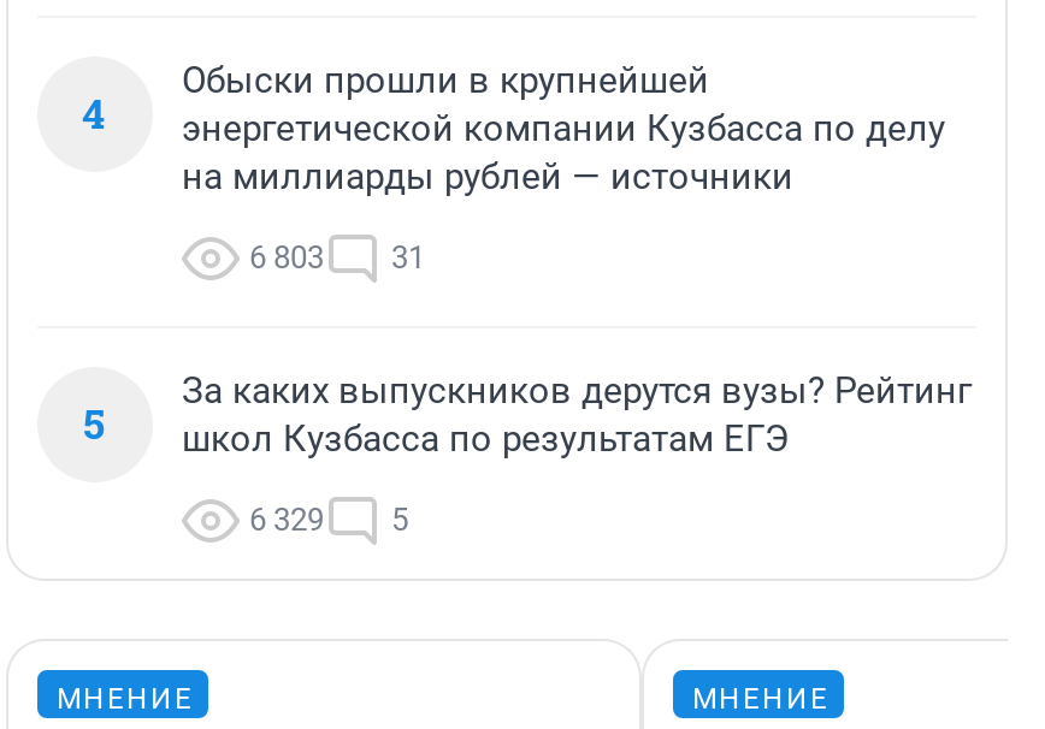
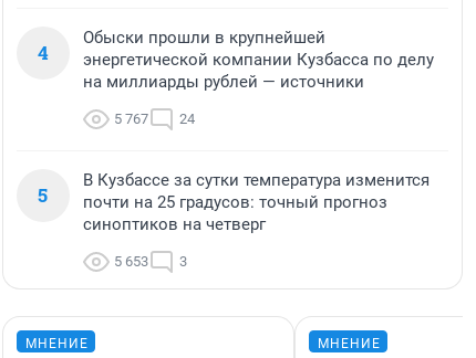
[249,240,324,276] 6 803 -> [114,111,148,127] 5 767
[391,240,425,276] 31 -> [179,111,195,127] 24
[182,370,972,461] За каких выпускников дерутся вузы? Рейтинг | школ Кузбасса по результатам ЕГЭ -> [83,170,430,234] В Кузбассе за сутки температура изменится | почти на 25 градусов: точный прогноз | синоптиков на четверг
[249,502,408,538] 6 329 | 5 -> [114,253,187,270] 5 653 | 3

